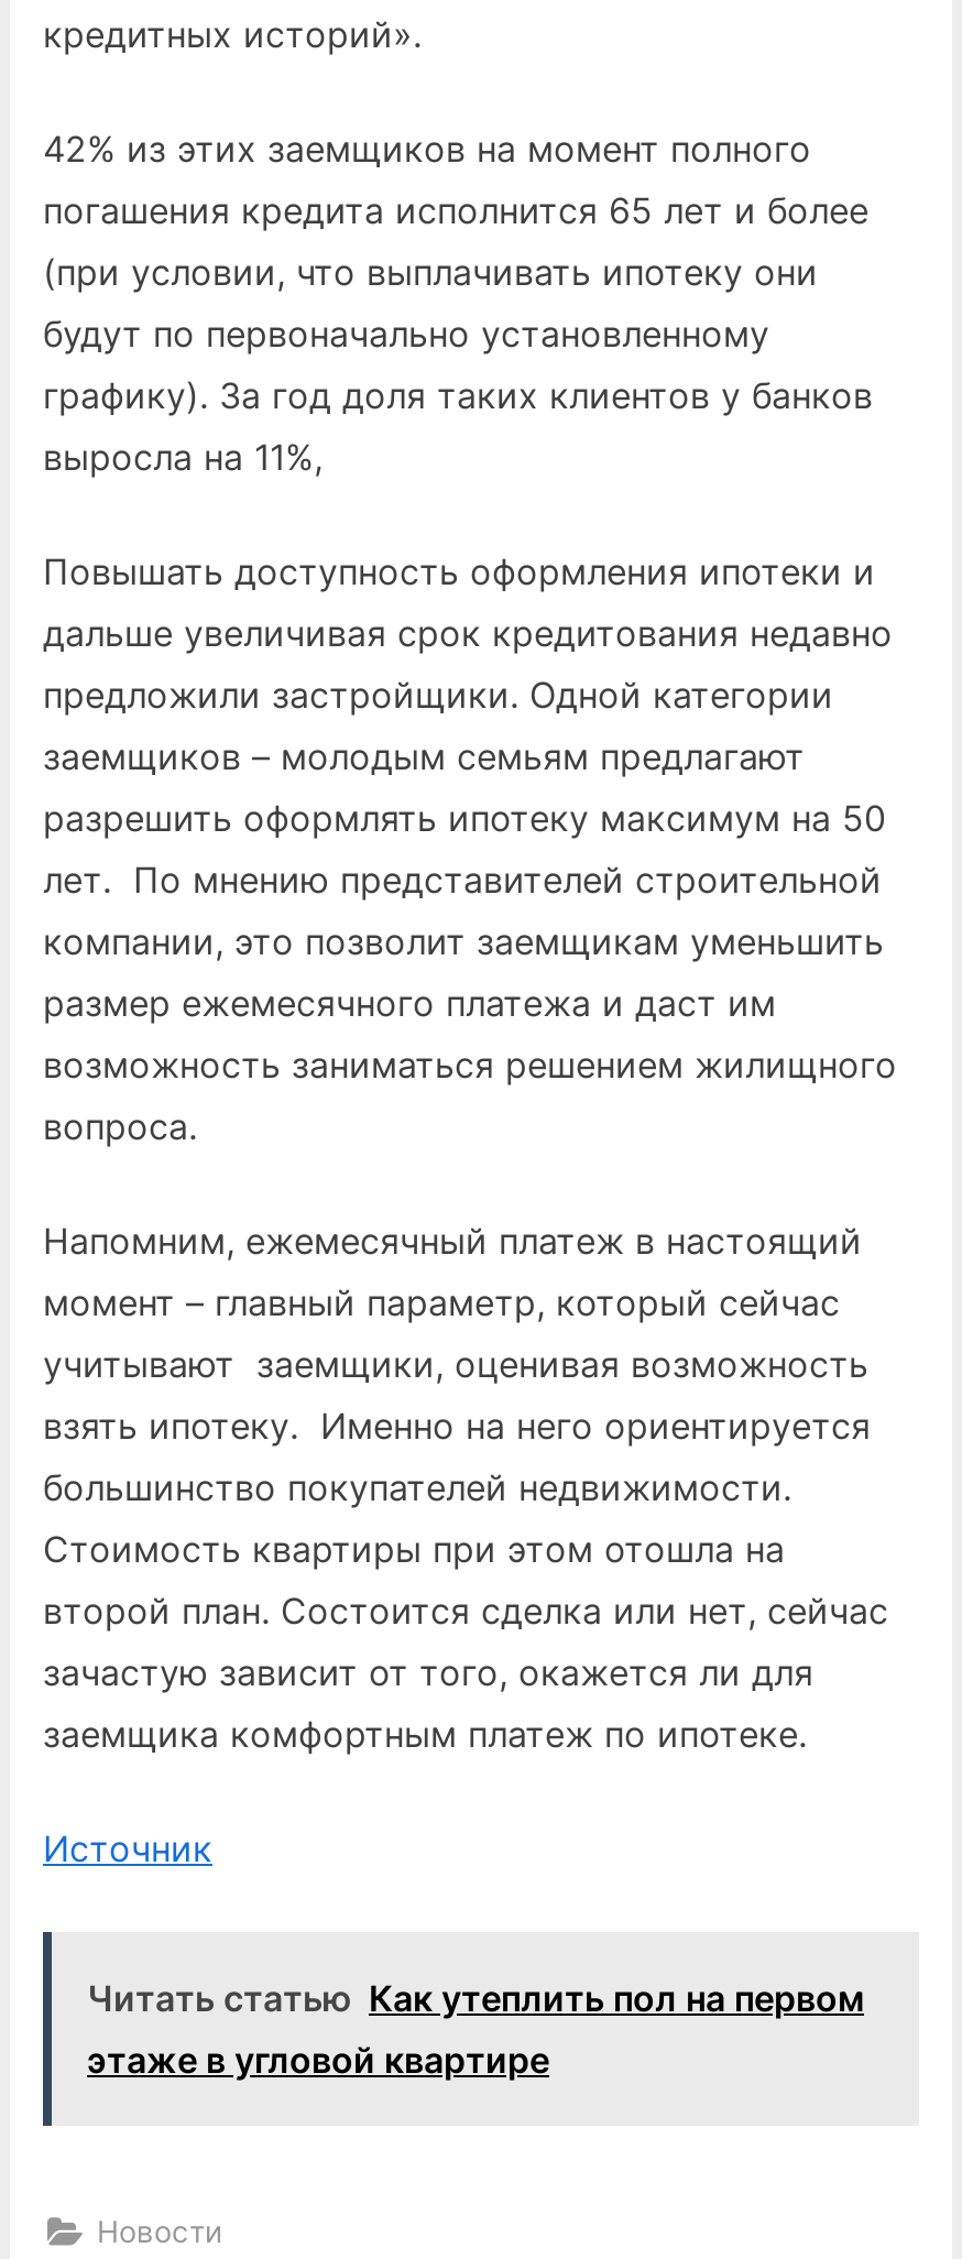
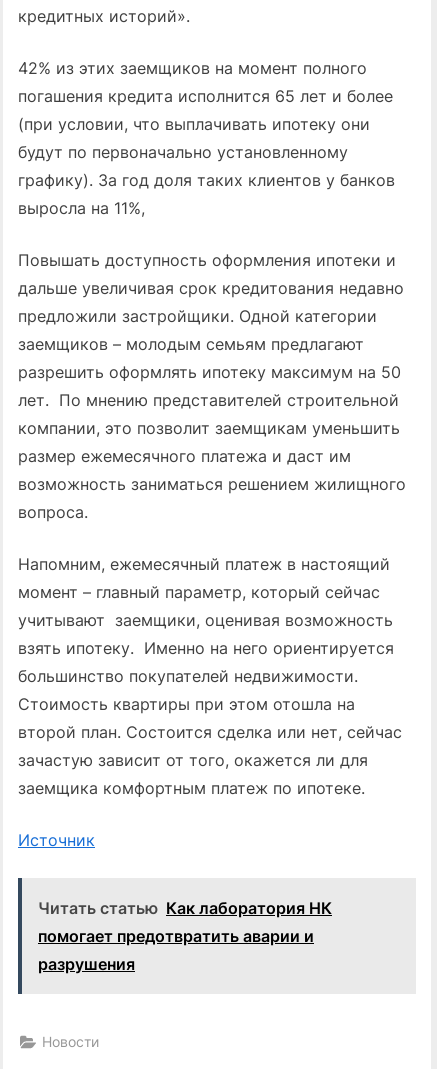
[87,1975,864,2081] Читать статью Как утеплить пол на первом | этаже в угловой квартире -> [38,898,332,974] Читать статью Как лаборатория НК | помогает предотвратить аварии и | разрушения

